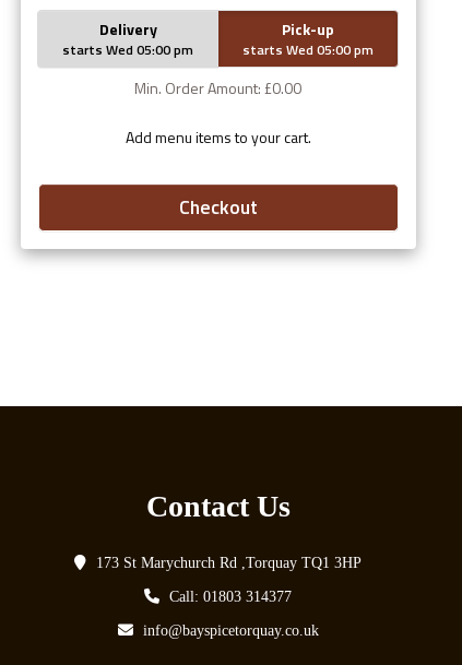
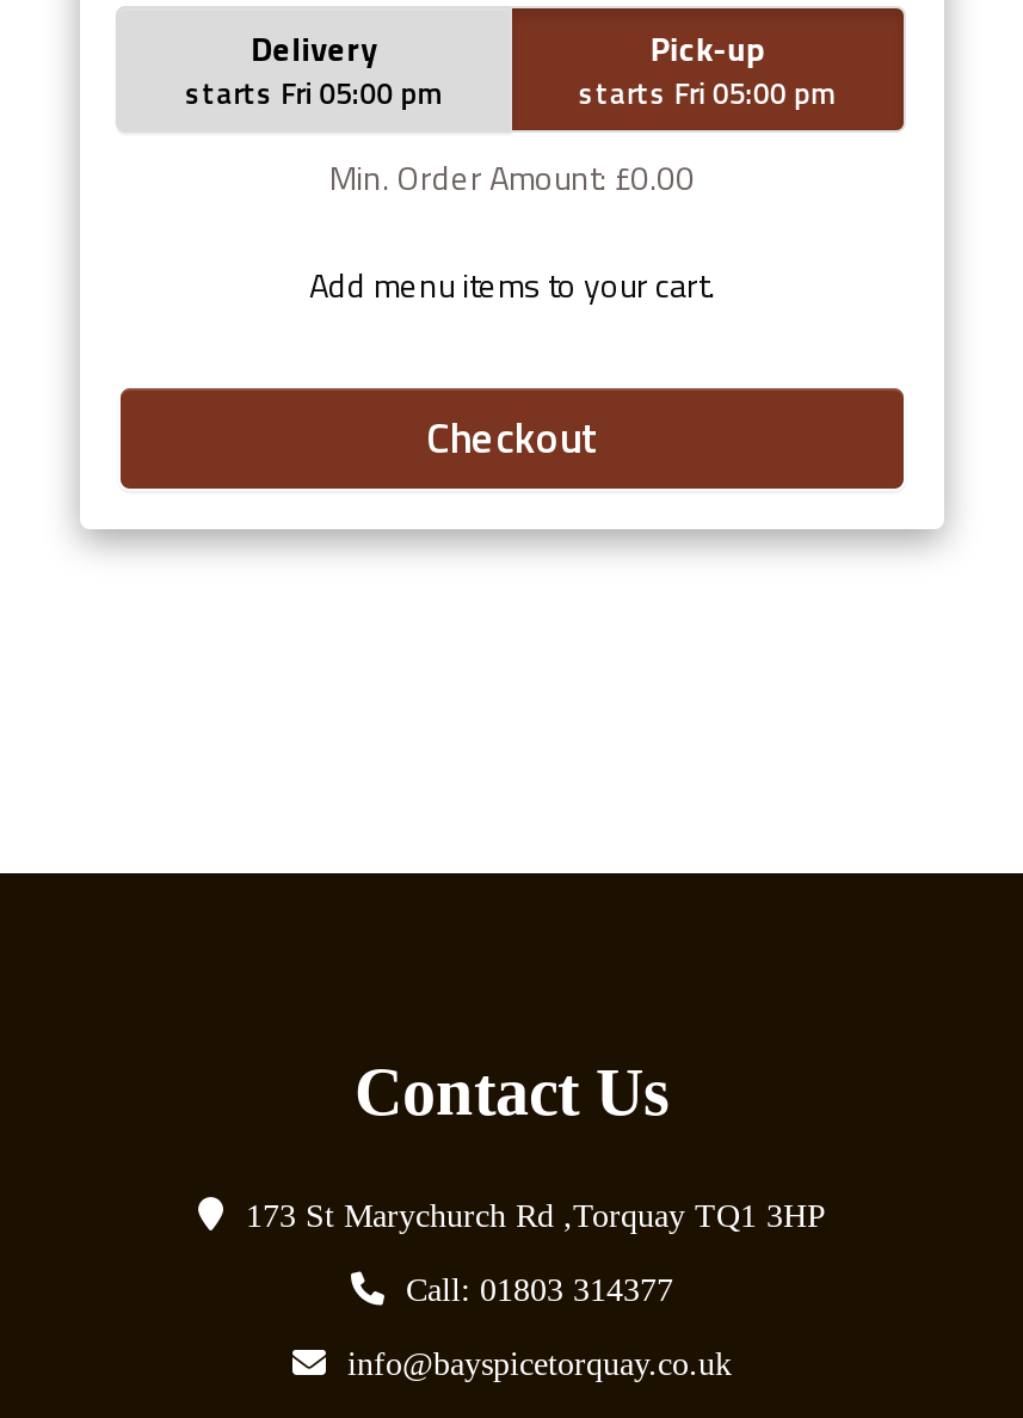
[62,39,194,60] starts Wed 05:00 pm -> [186,70,443,116] starts Fri 05:00 pm
[242,39,373,60] starts Wed 05:00 pm -> [578,70,836,116] starts Fri 05:00 pm

